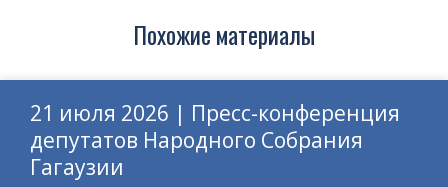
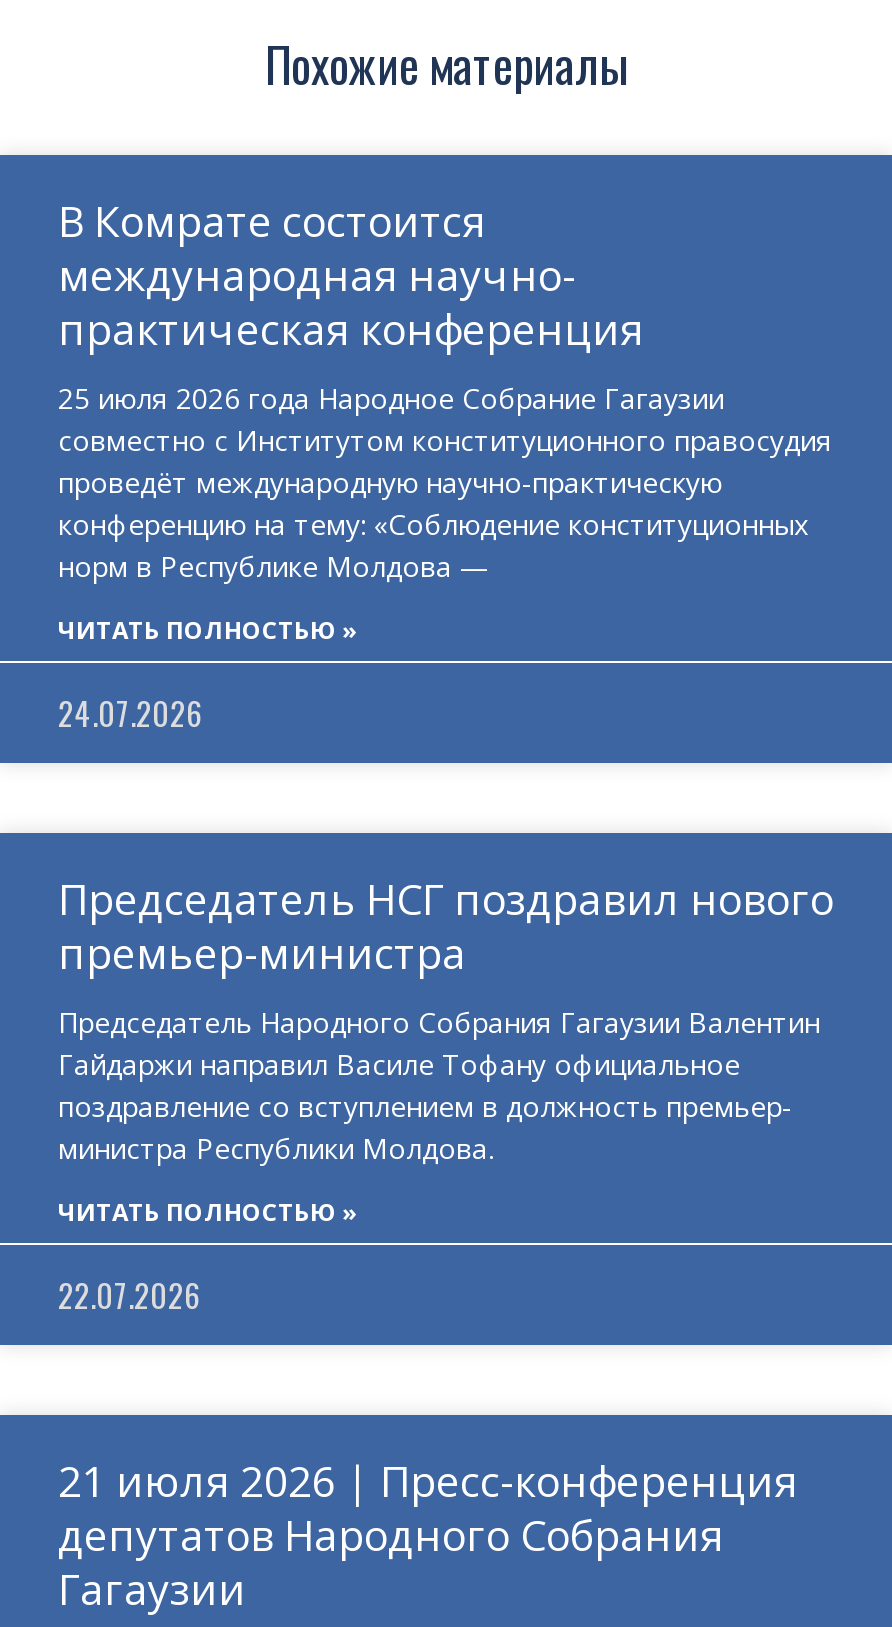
none -> [58,193,834,1319] В Комрате состоится | международная научно- | практическая конференция | 25 июля 2026 года Народное Собрание Гагаузии | совместно с Институтом конституционного правосудия | проведёт международную научно-практическую | конференцию на тему: «Соблюдение конституционных | норм в Республике Молдова — | ЧИТАТЬ ПОЛНОСТЬЮ » | 24.07.2026 | Председатель НСГ поздравил нового | премьер-министра | Председатель Народного Собрания Гагаузии Валентин | Гайдаржи направил Василе Тофану официальное | поздравление со вступлением в должность премьер- | министра Республики Молдова. | ЧИТАТЬ ПОЛНОСТЬЮ » | 22.07.2026

